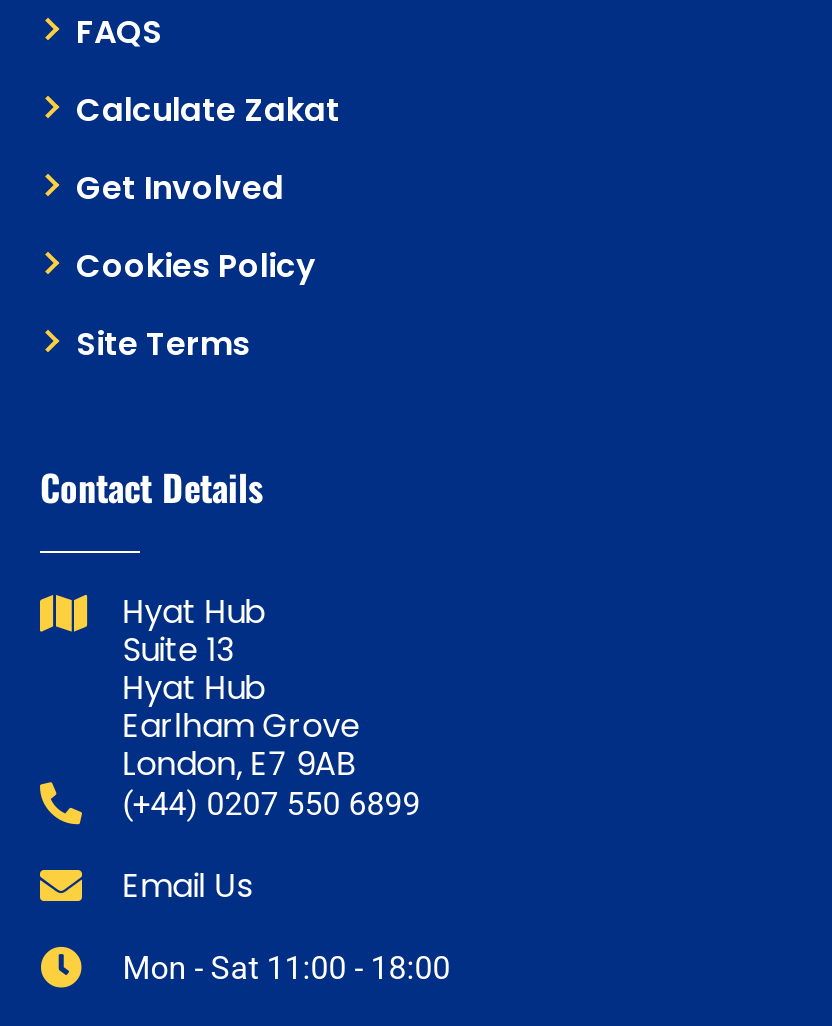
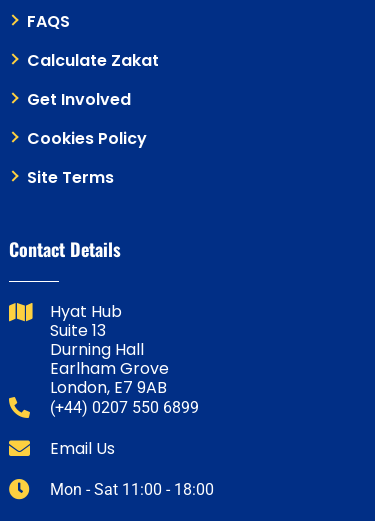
[122,664,266,710] Hyat Hub -> [50,338,144,361] Durning Hall

